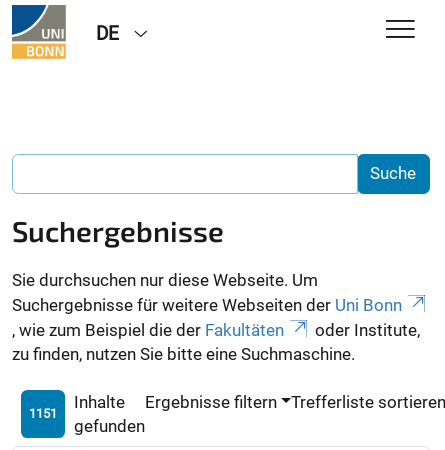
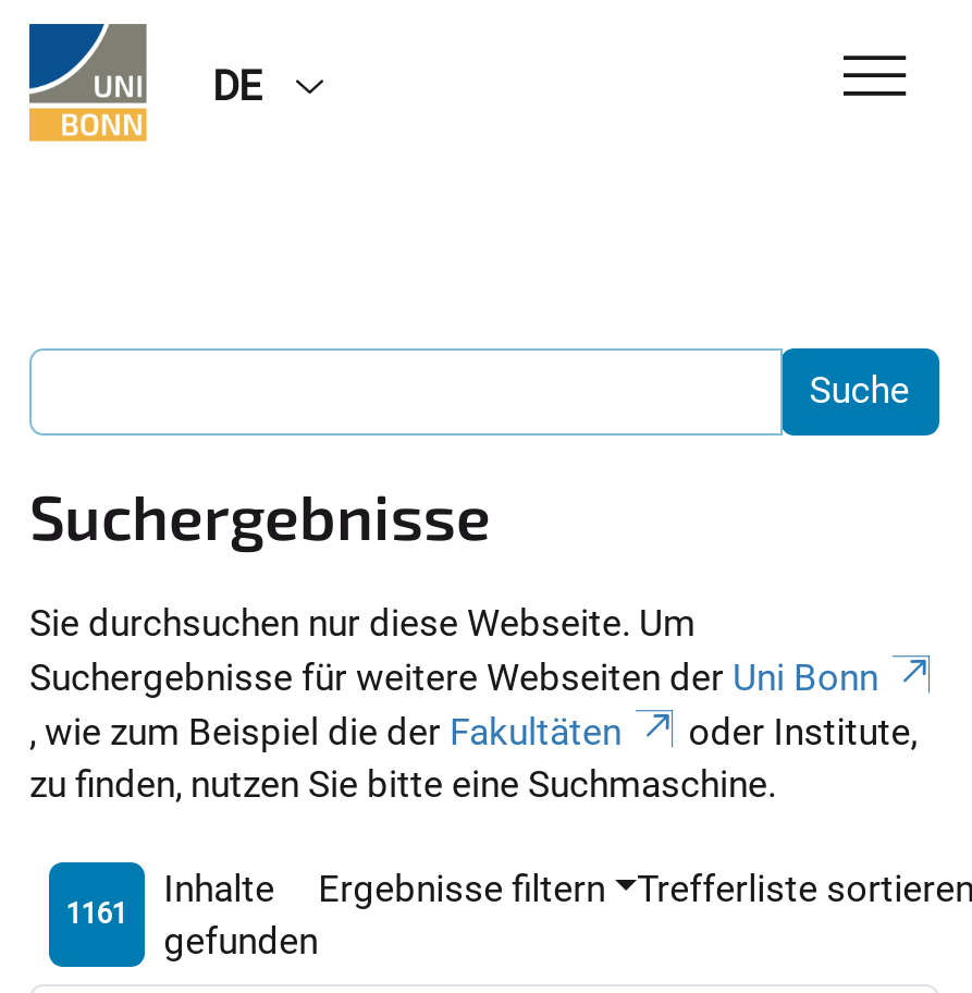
[29,406,57,421] 1151 -> [66,897,127,929] 1161

